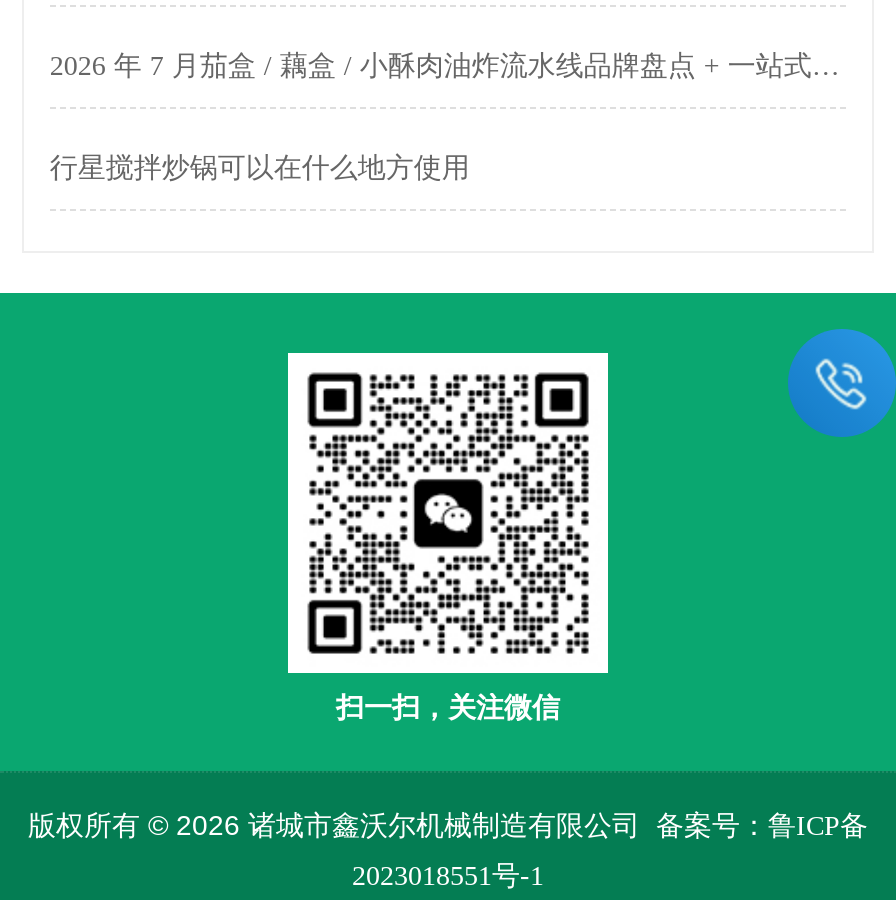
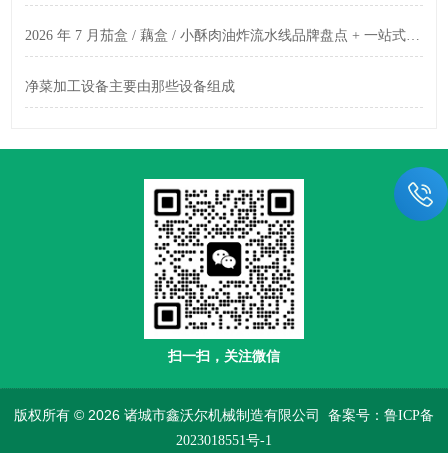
[50,153,470,183] 行星搅拌炒锅可以在什么地方使用 -> [25,79,235,94] 净菜加工设备主要由那些设备组成

